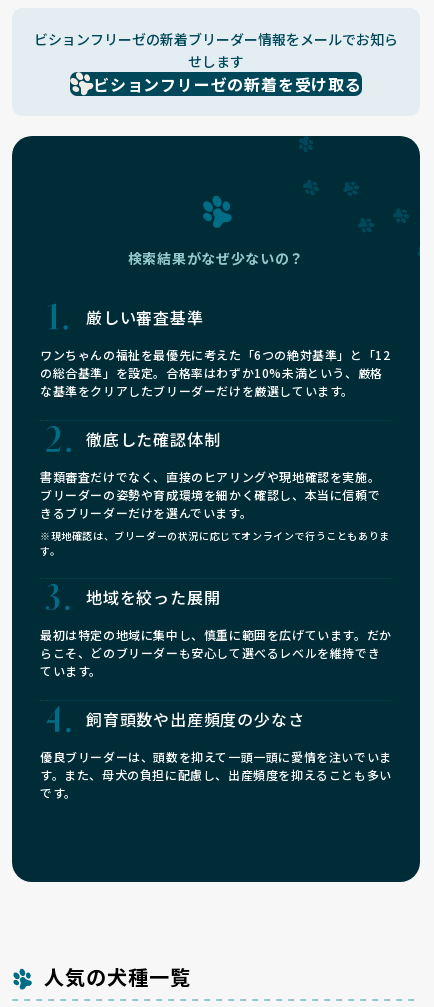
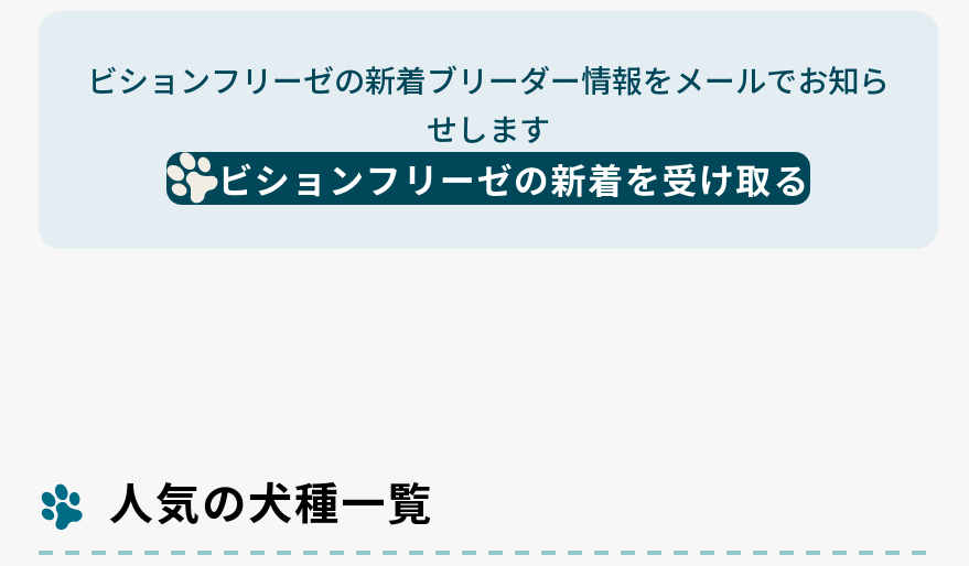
[11,135,421,883] [image] | 検索結果がなぜ少ないの？ | 厳しい審査基準 | ワンちゃんの福祉を最優先に考えた「6つの絶対基準」と「12 | の総合基準」を設定。合格率はわずか10%未満という、厳格 | な基準をクリアしたブリーダーだけを厳選しています。 | 徹底した確認体制 | 書類審査だけでなく、直接のヒアリングや現地確認を実施。 | ブリーダーの姿勢や育成環境を細かく確認し、本当に信頼で | きるブリーダーだけを選んでいます。 | ※現地確認は、ブリーダーの状況に応じてオンラインで行うこともありま | す。 | 地域を絞った展開 | 最初は特定の地域に集中し、慎重に範囲を広げています。だか | らこそ、どのブリーダーも安心して選べるレベルを維持でき | ています。 | 飼育頭数や出産頻度の少なさ | 優良ブリーダーは、頭数を抑えて一頭一頭に愛情を注いでいま | す。また、母犬の負担に配慮し、出産頻度を抑えることも多い | です。 -> none

